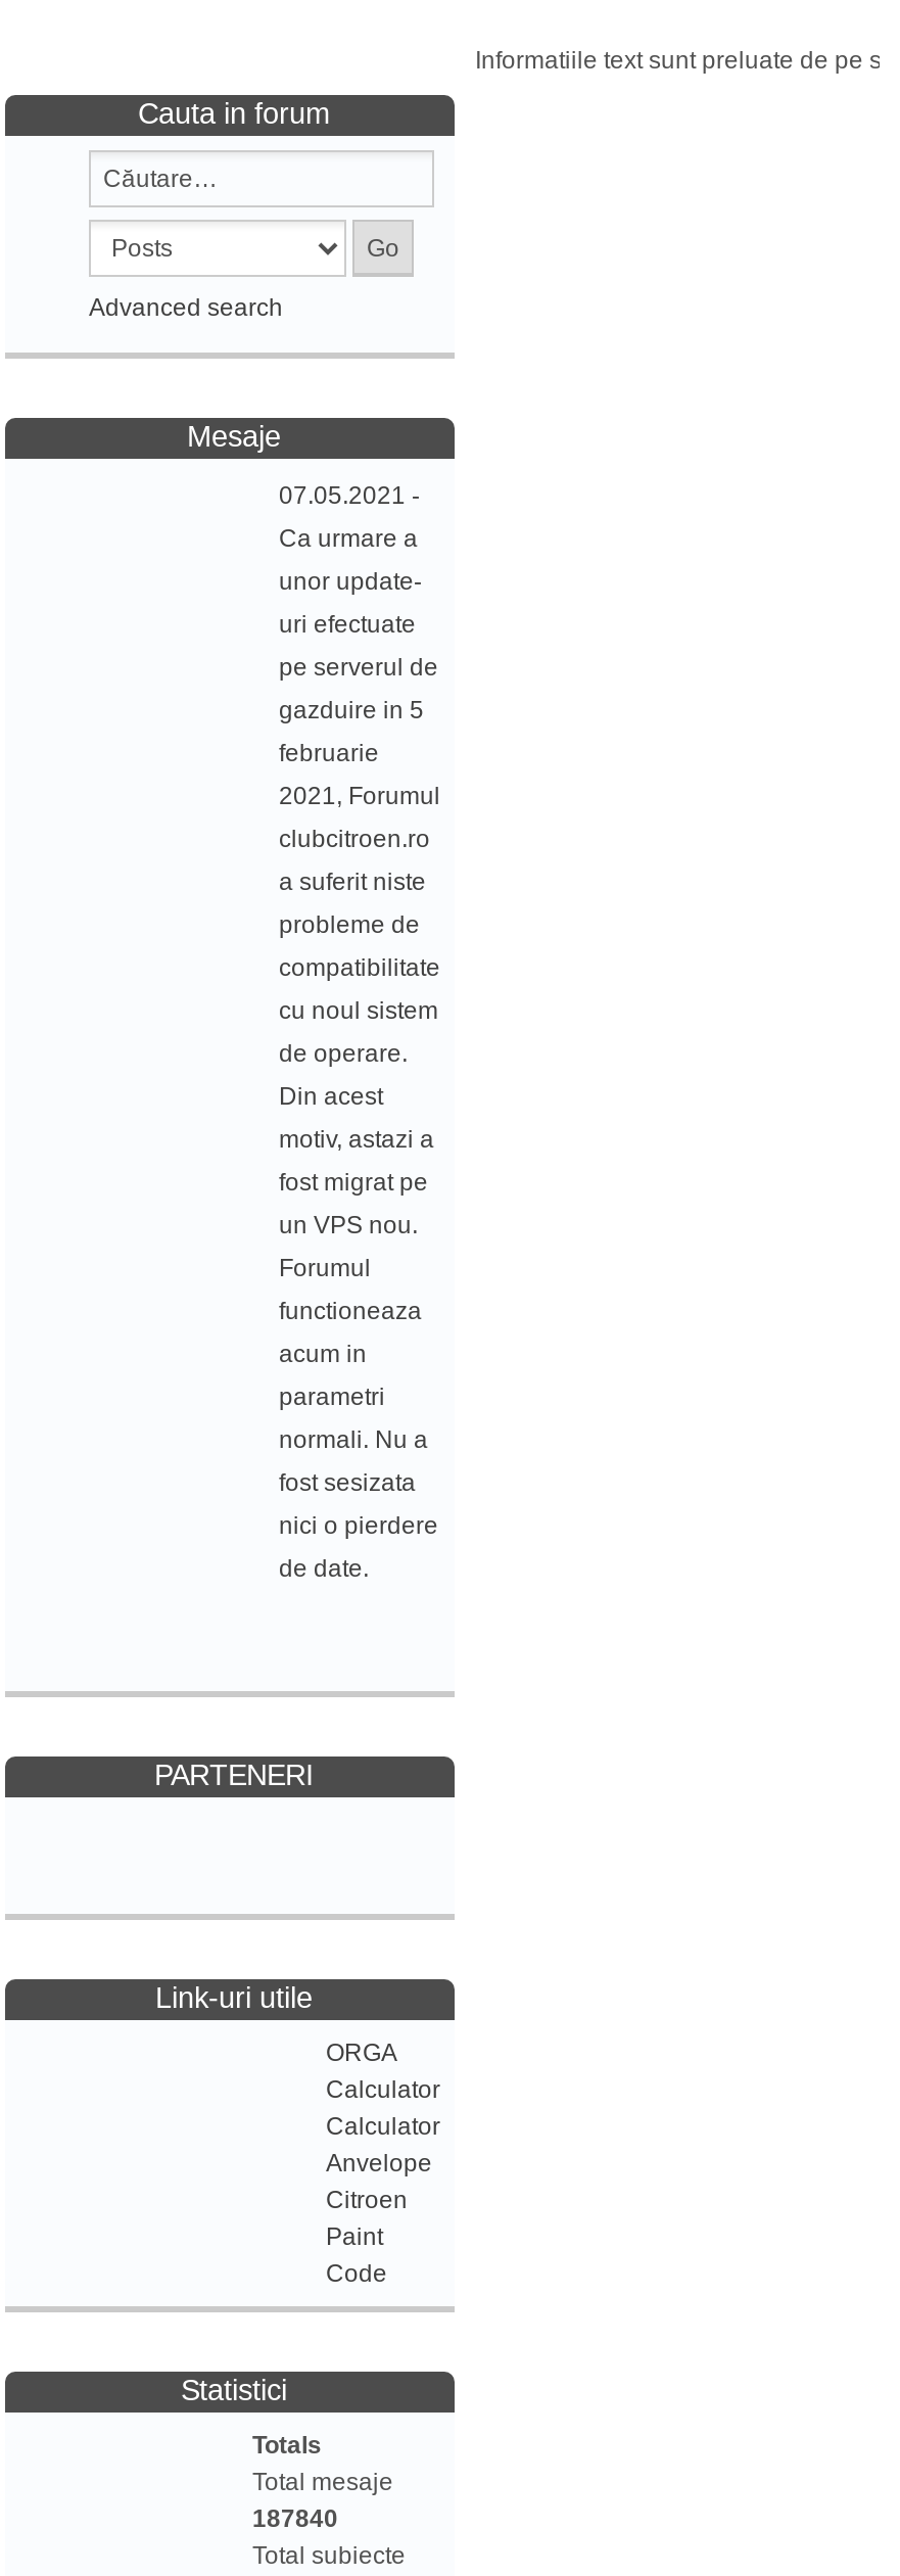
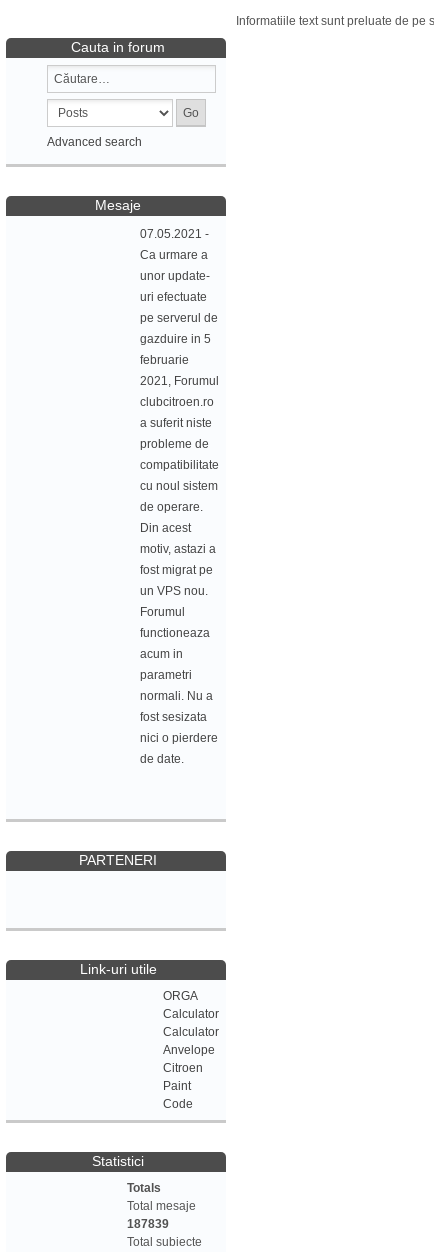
[252,2504,338,2533] 187840 -> [127,1217,169,1231] 187839

